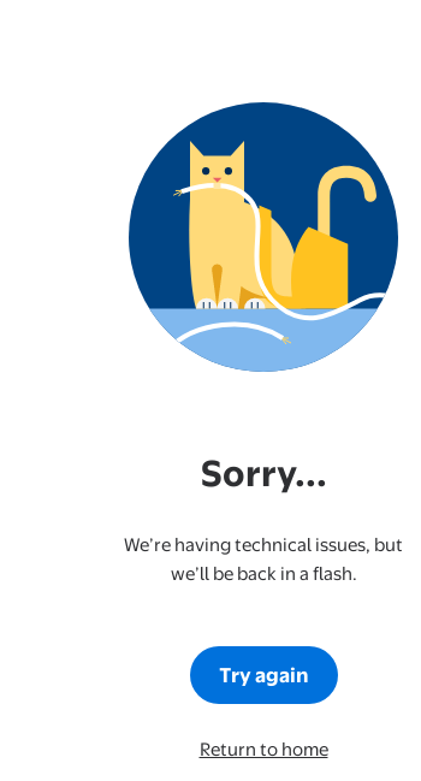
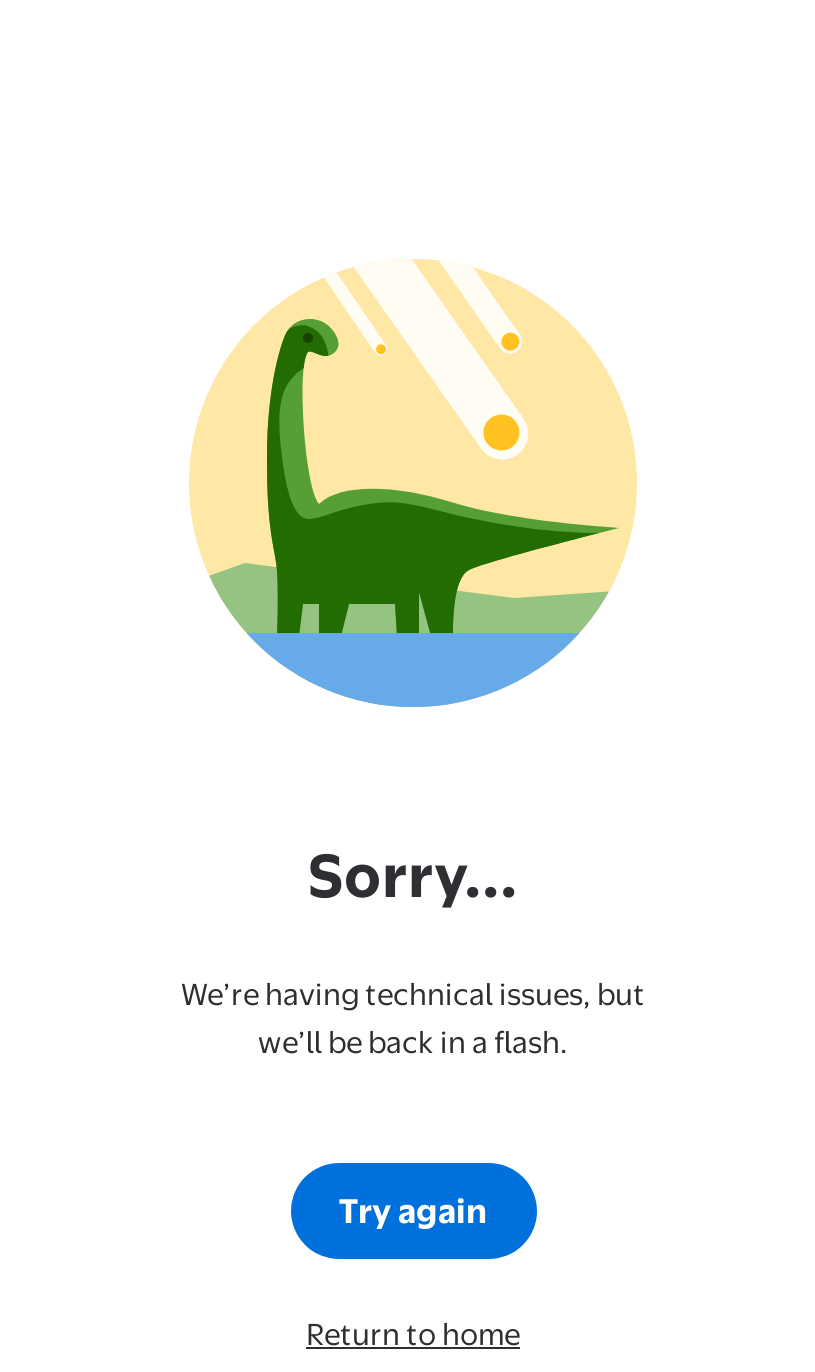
[128,101,399,345] [image] -> [189,259,637,661] [image]

